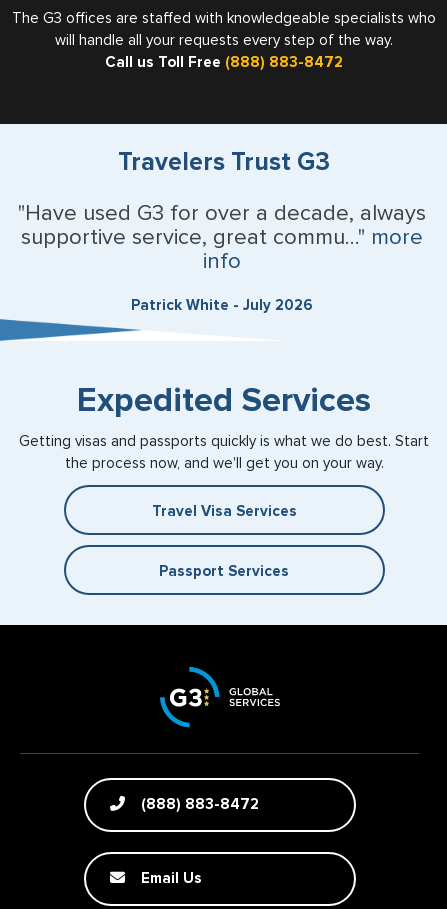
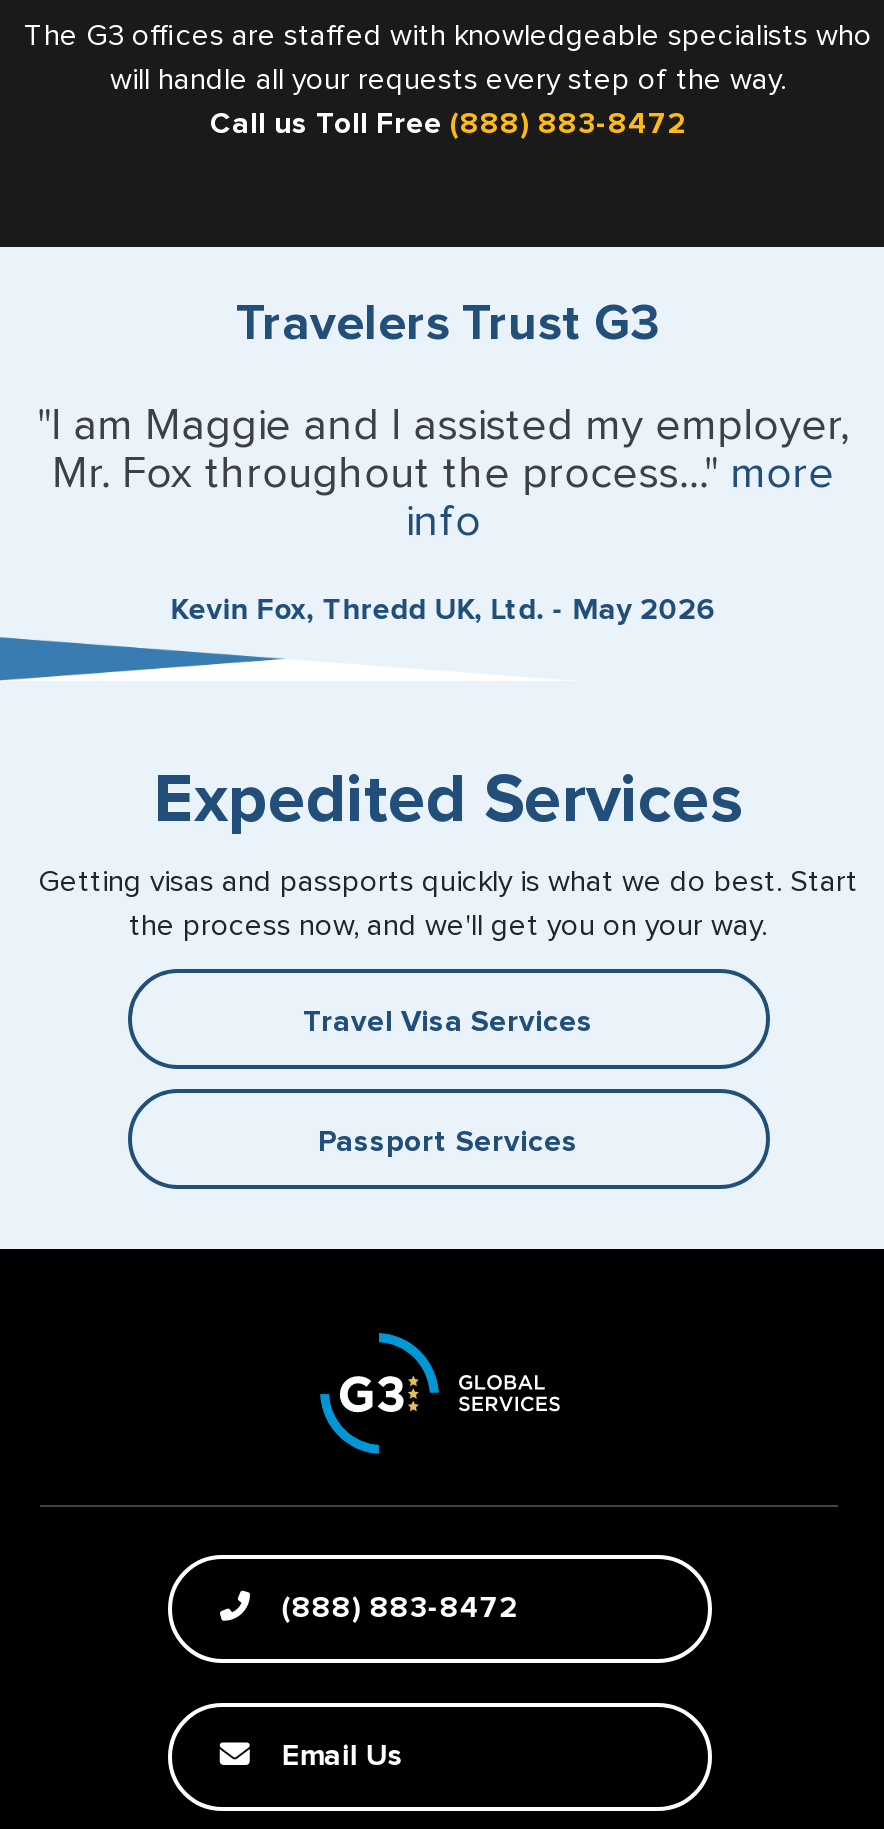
[18,203,426,249] "Have used G3 for over a decade, always | supportive service, great commu..." more -> [38,405,850,497] "I am Maggie and I assisted my employer, | Mr. Fox throughout the process..." more
[131,298,313,313] Patrick White - July 2026 -> [171,595,717,625] Kevin Fox, Thredd UK, Ltd. - May 2026

